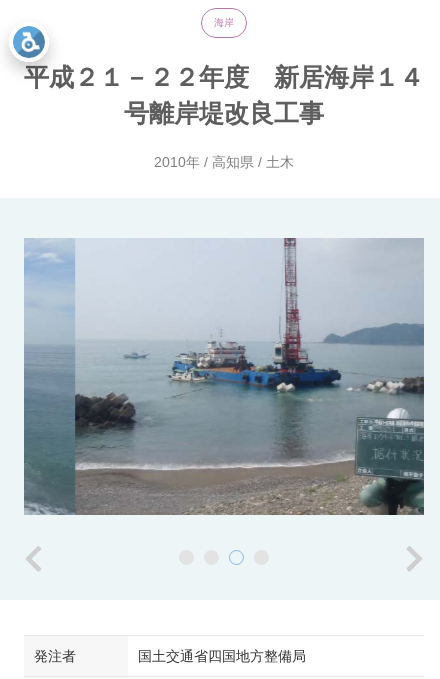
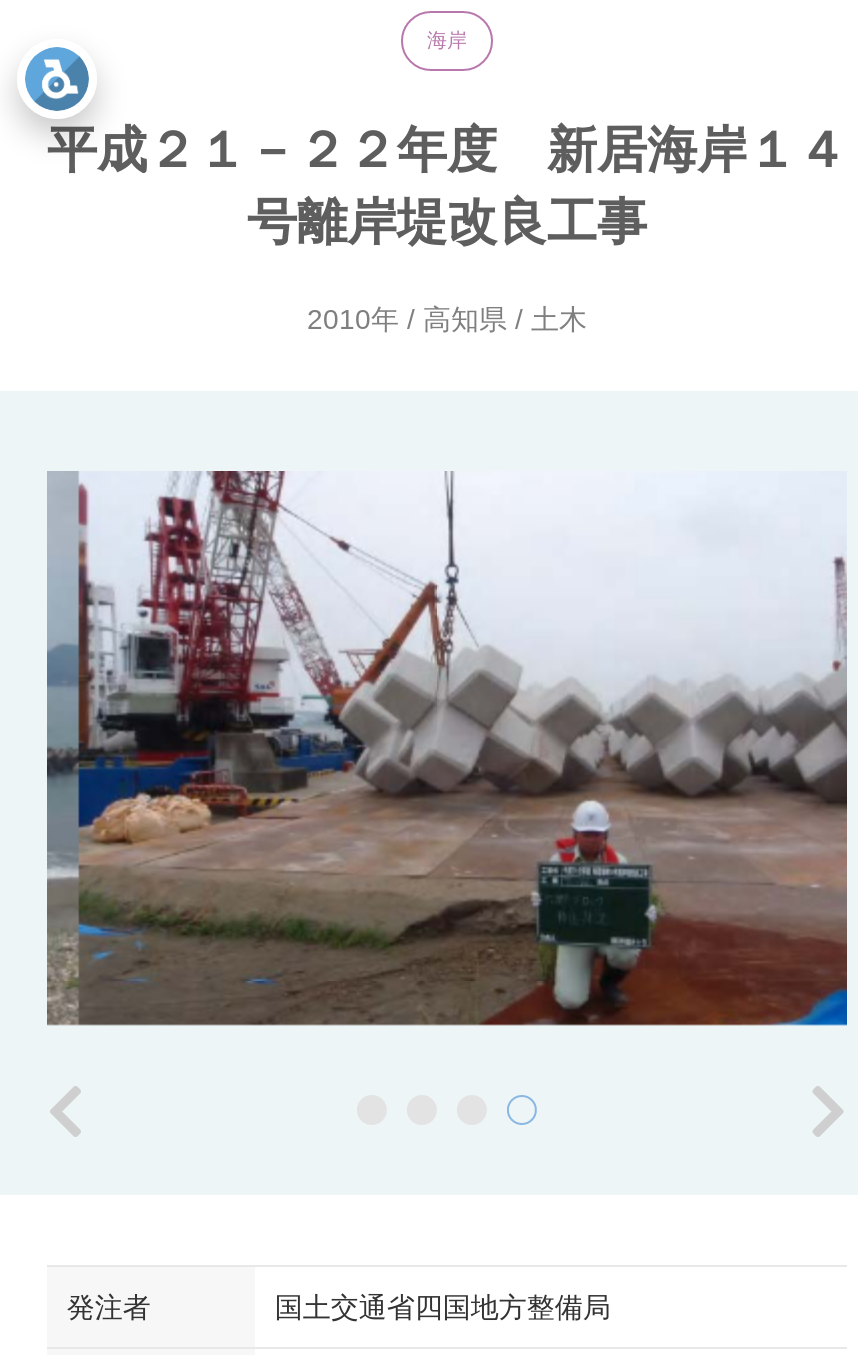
[24,237,425,516] [image] -> [47,469,849,1027] [image]

